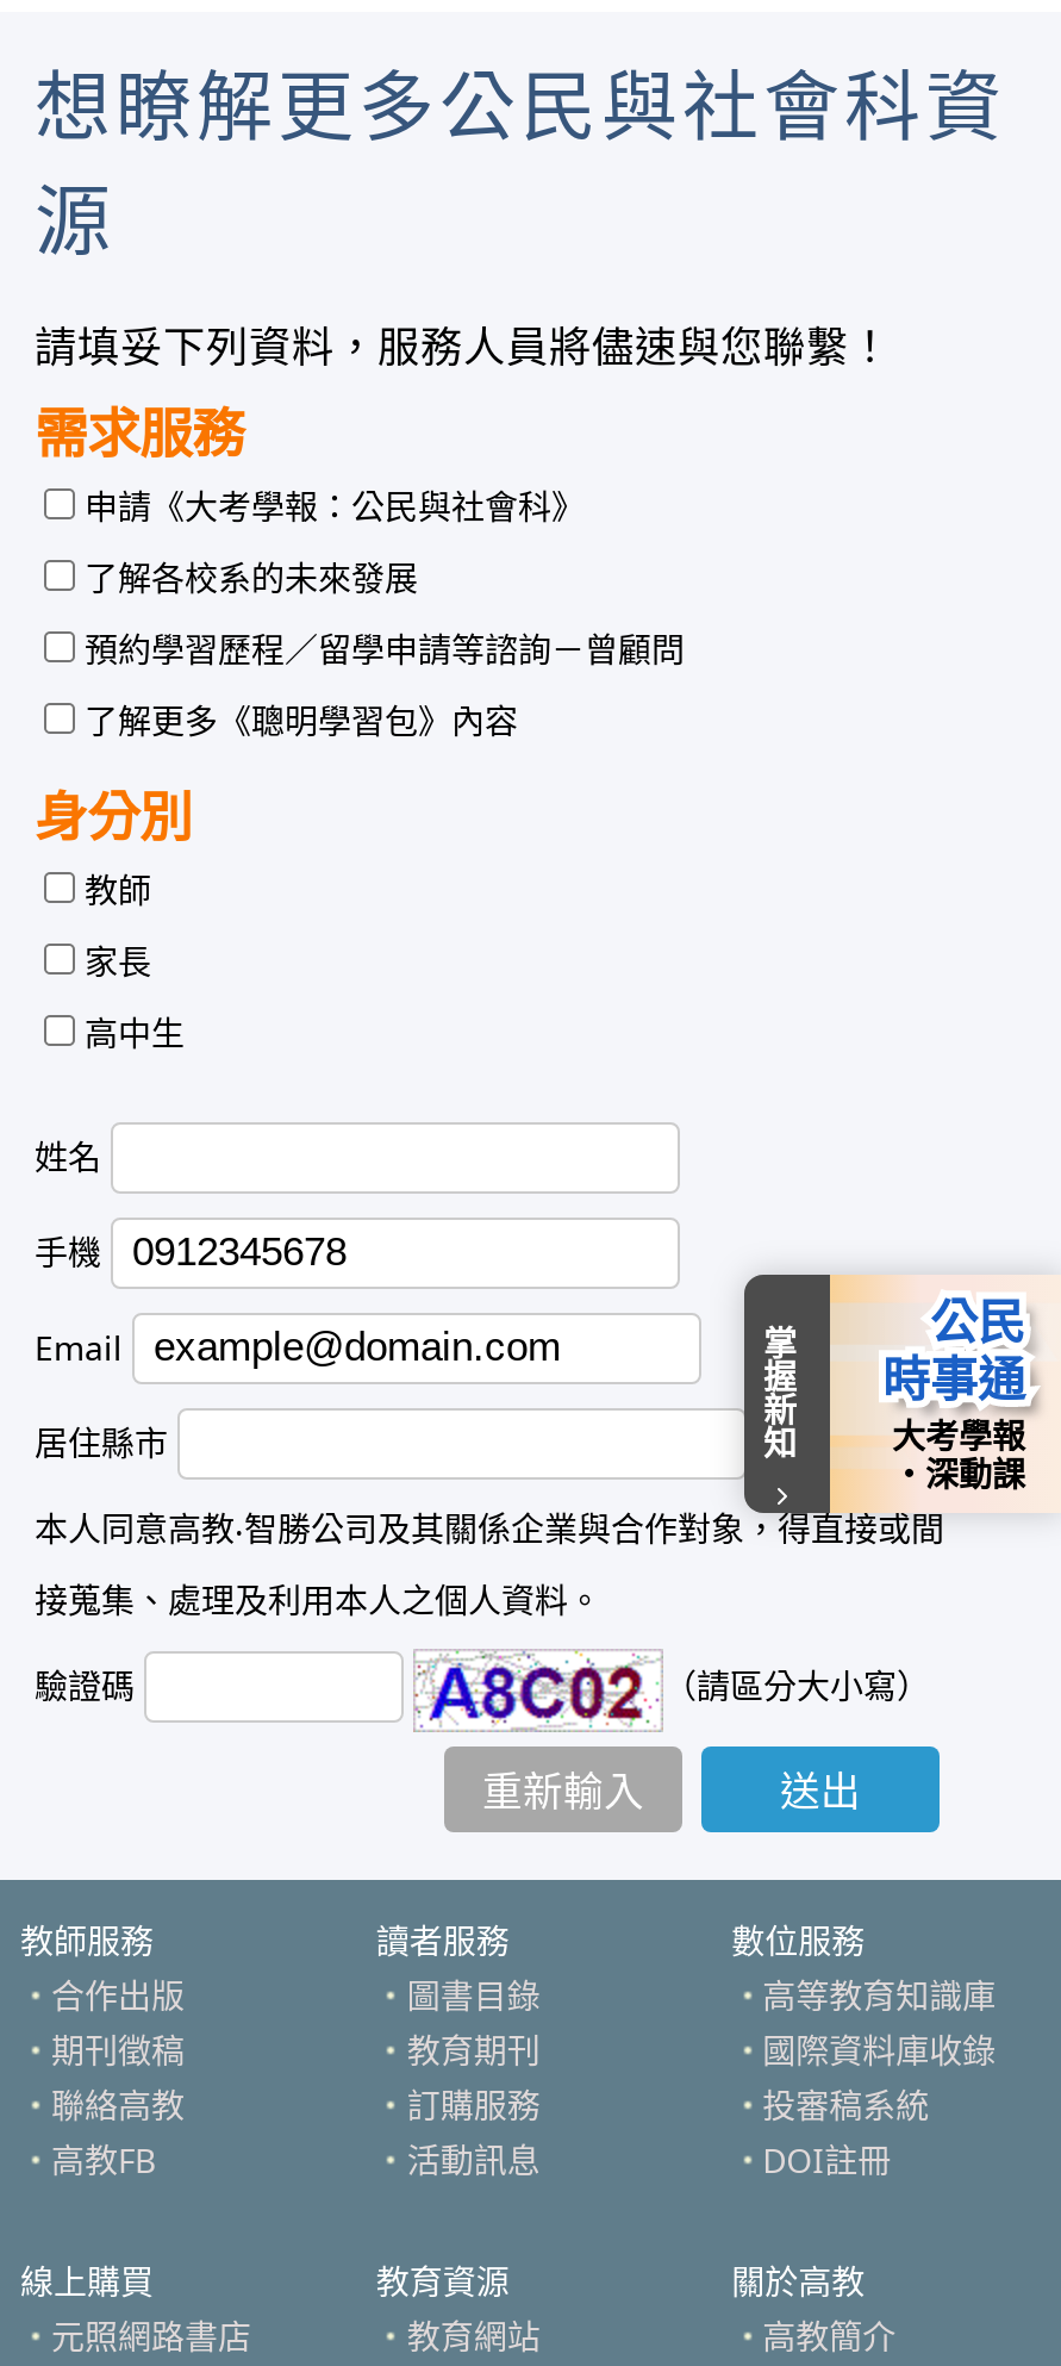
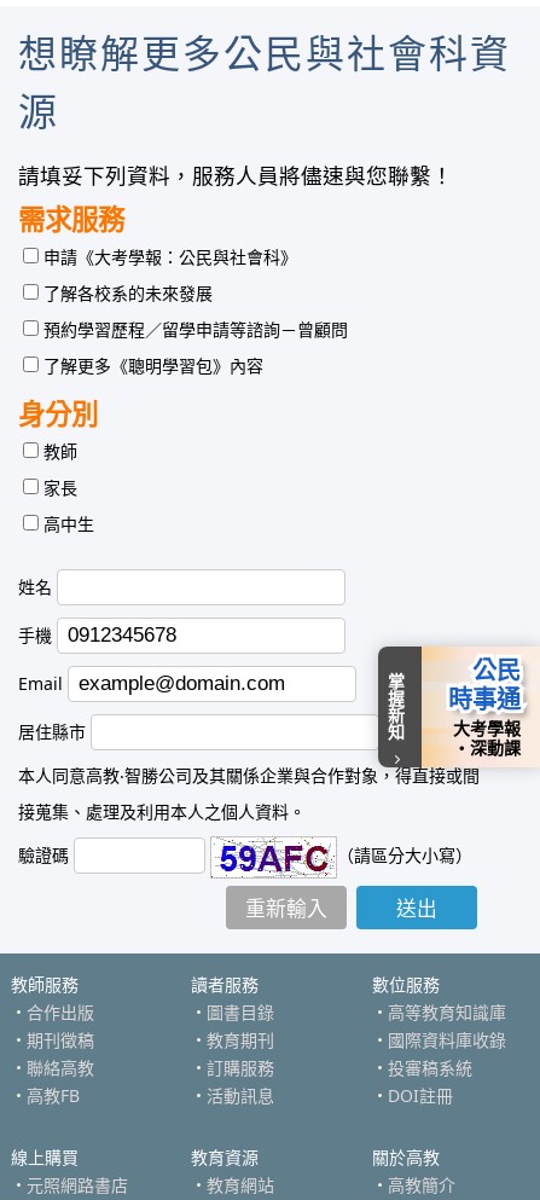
[413,1649,654,1730] [image] -> [211,836,333,879] [image]

